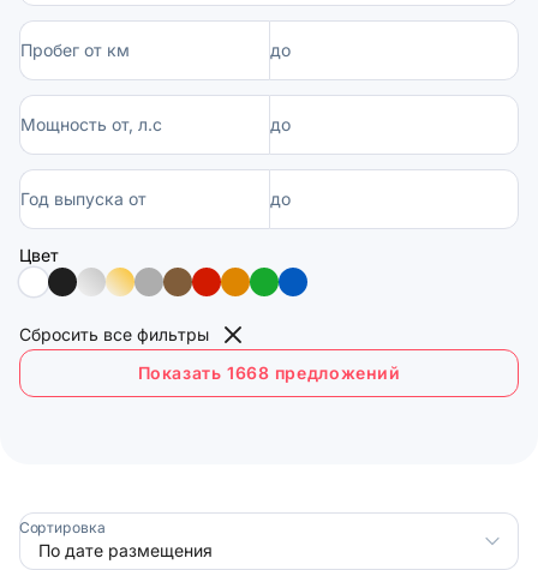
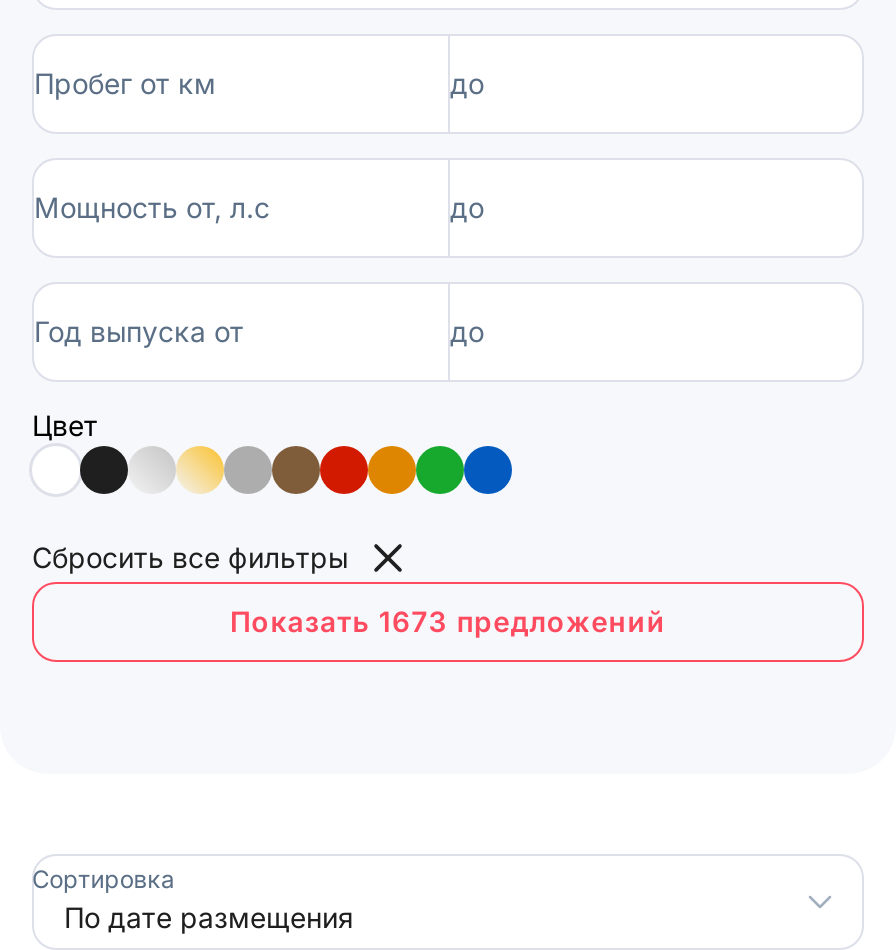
[138,362,400,383] Показать 1668 предложений -> [230,604,666,638] Показать 1673 предложений

